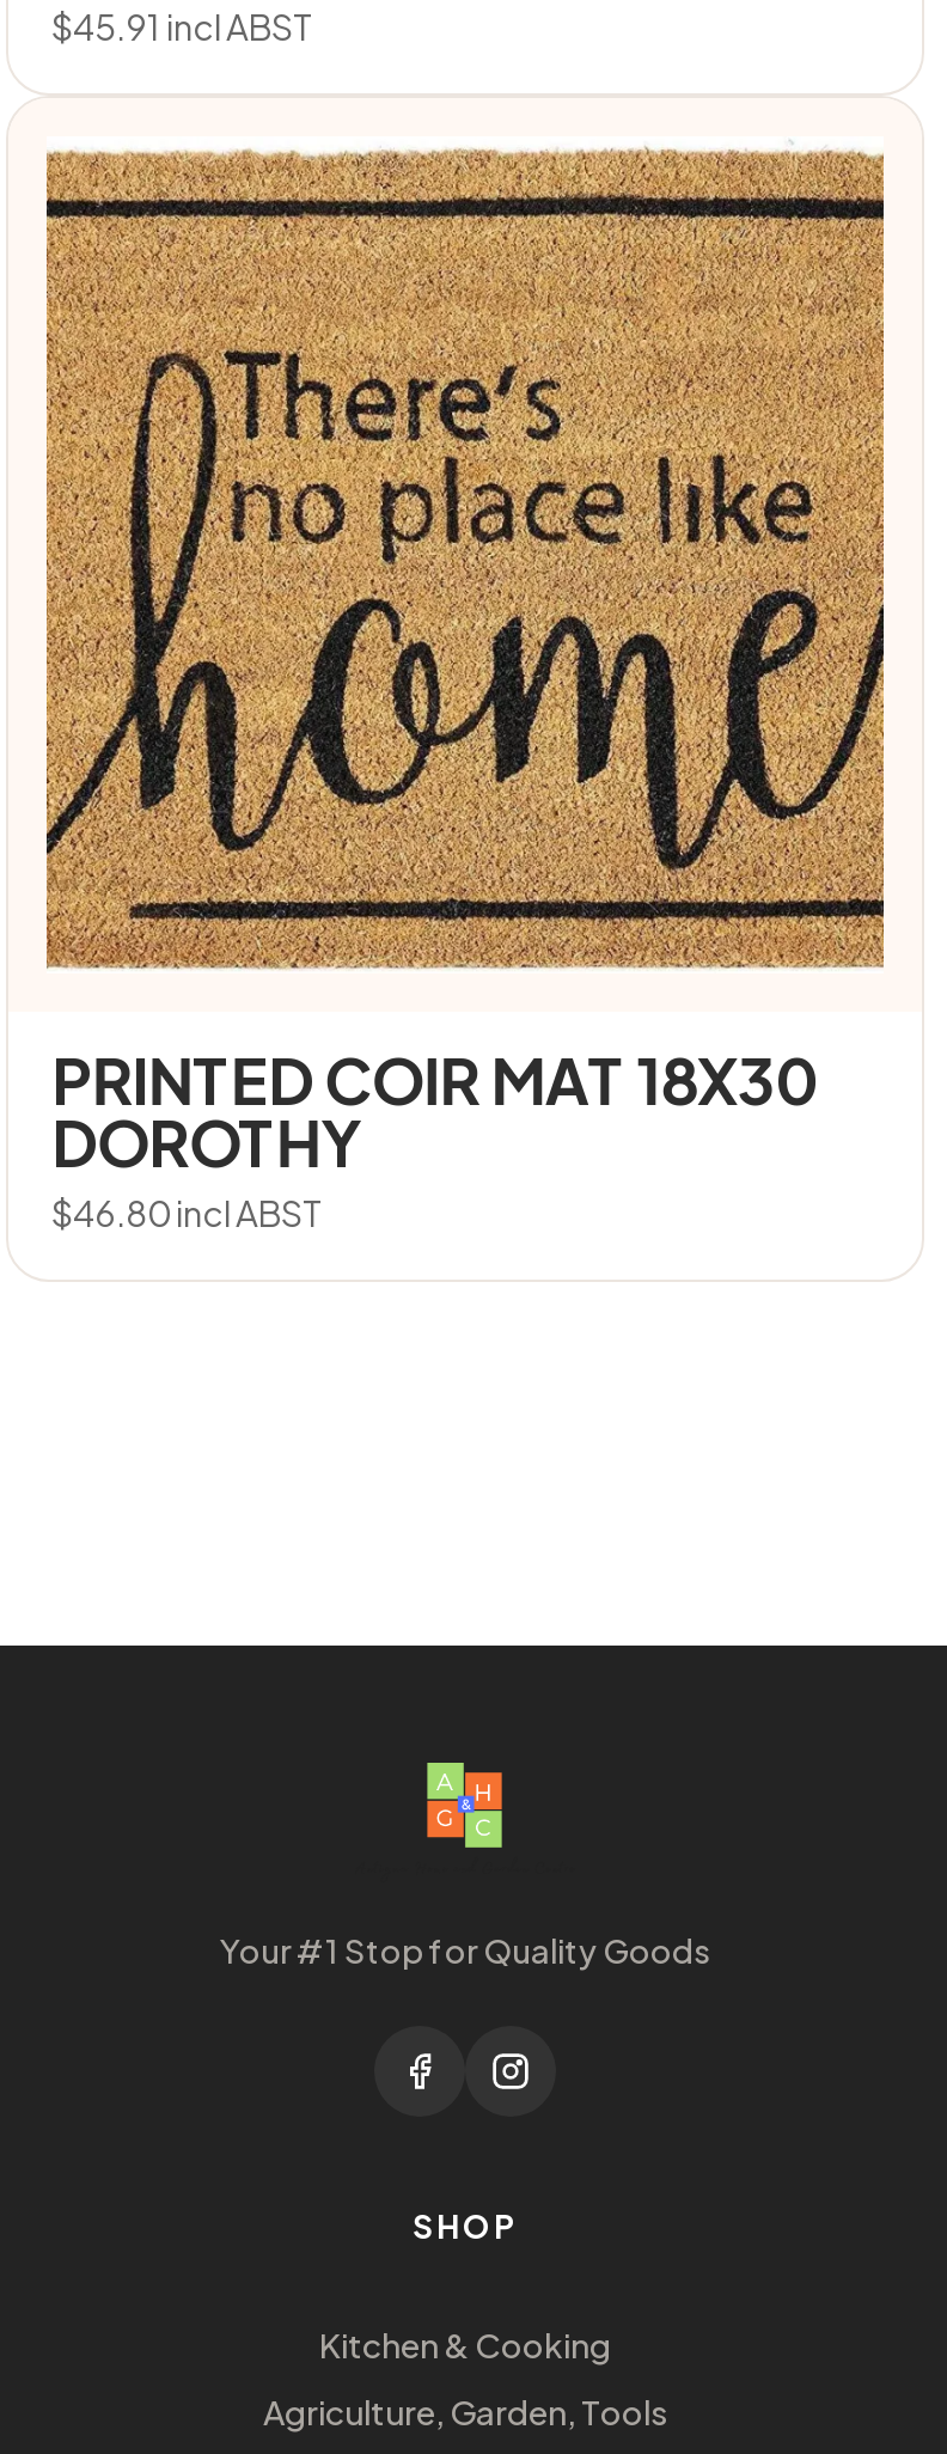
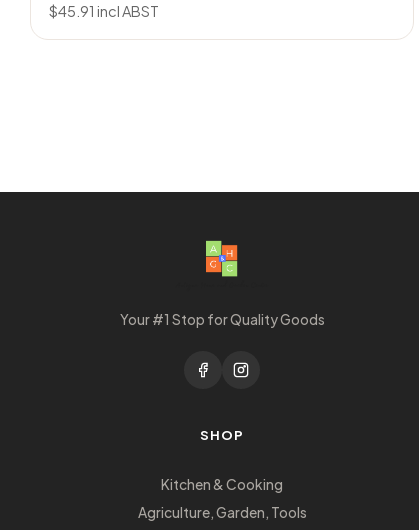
[44,146,886,1235] [image] | PRINTED COIR MAT 18X30 | DOROTHY | $46.80 incl ABST -> none

